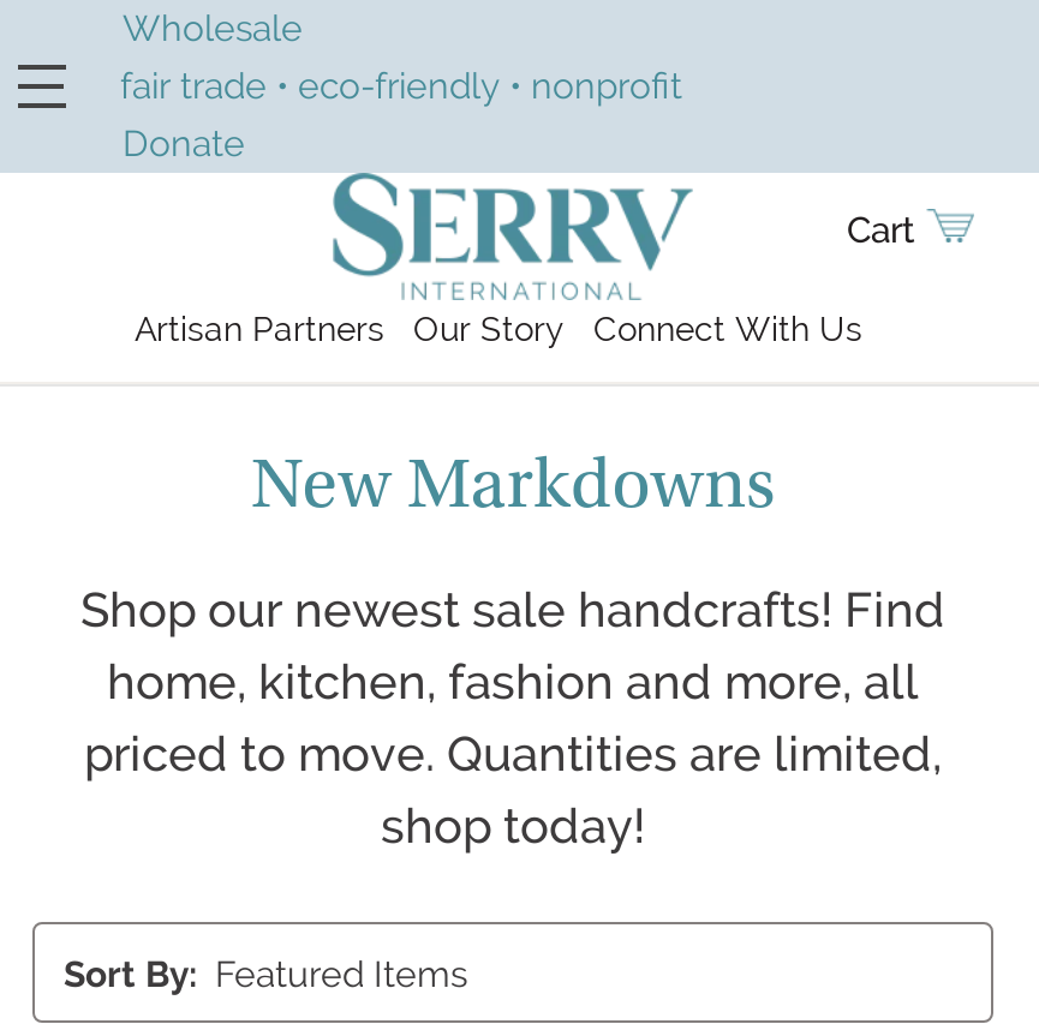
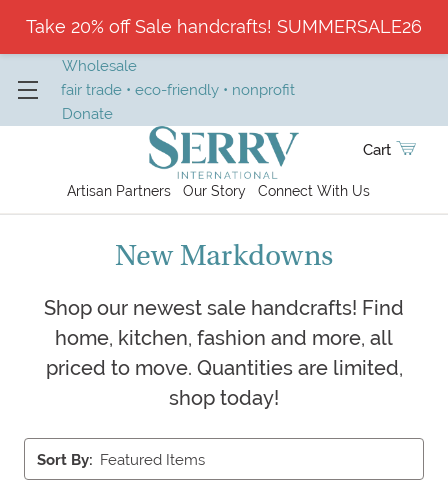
none -> [26,16,422,37] Take 20% off Sale handcrafts! SUMMERSALE26

